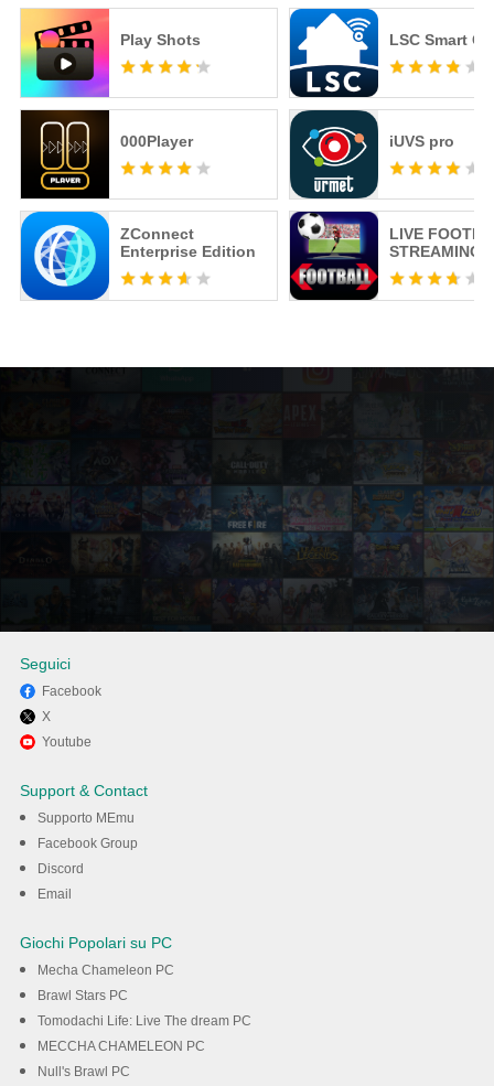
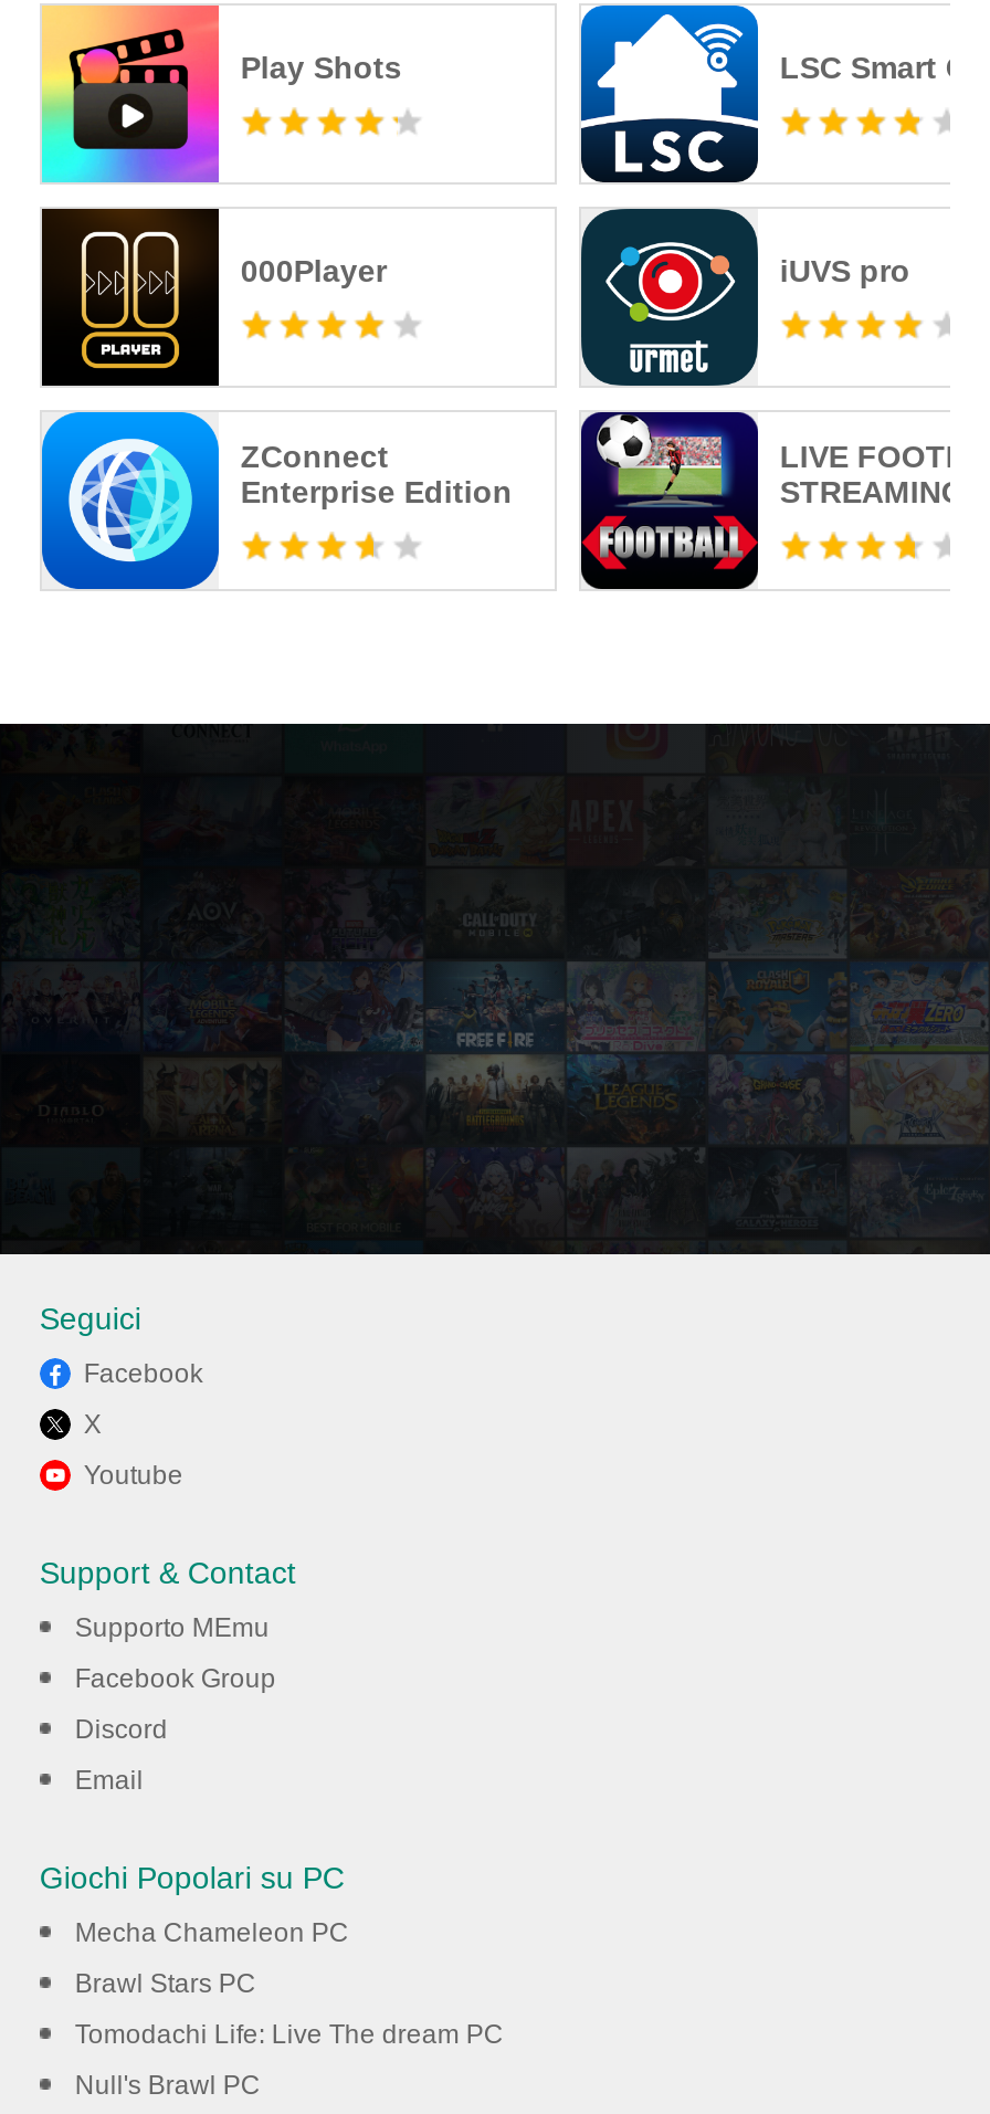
[37,1039,205,1054] MECCHA CHAMELEON PC -> none

